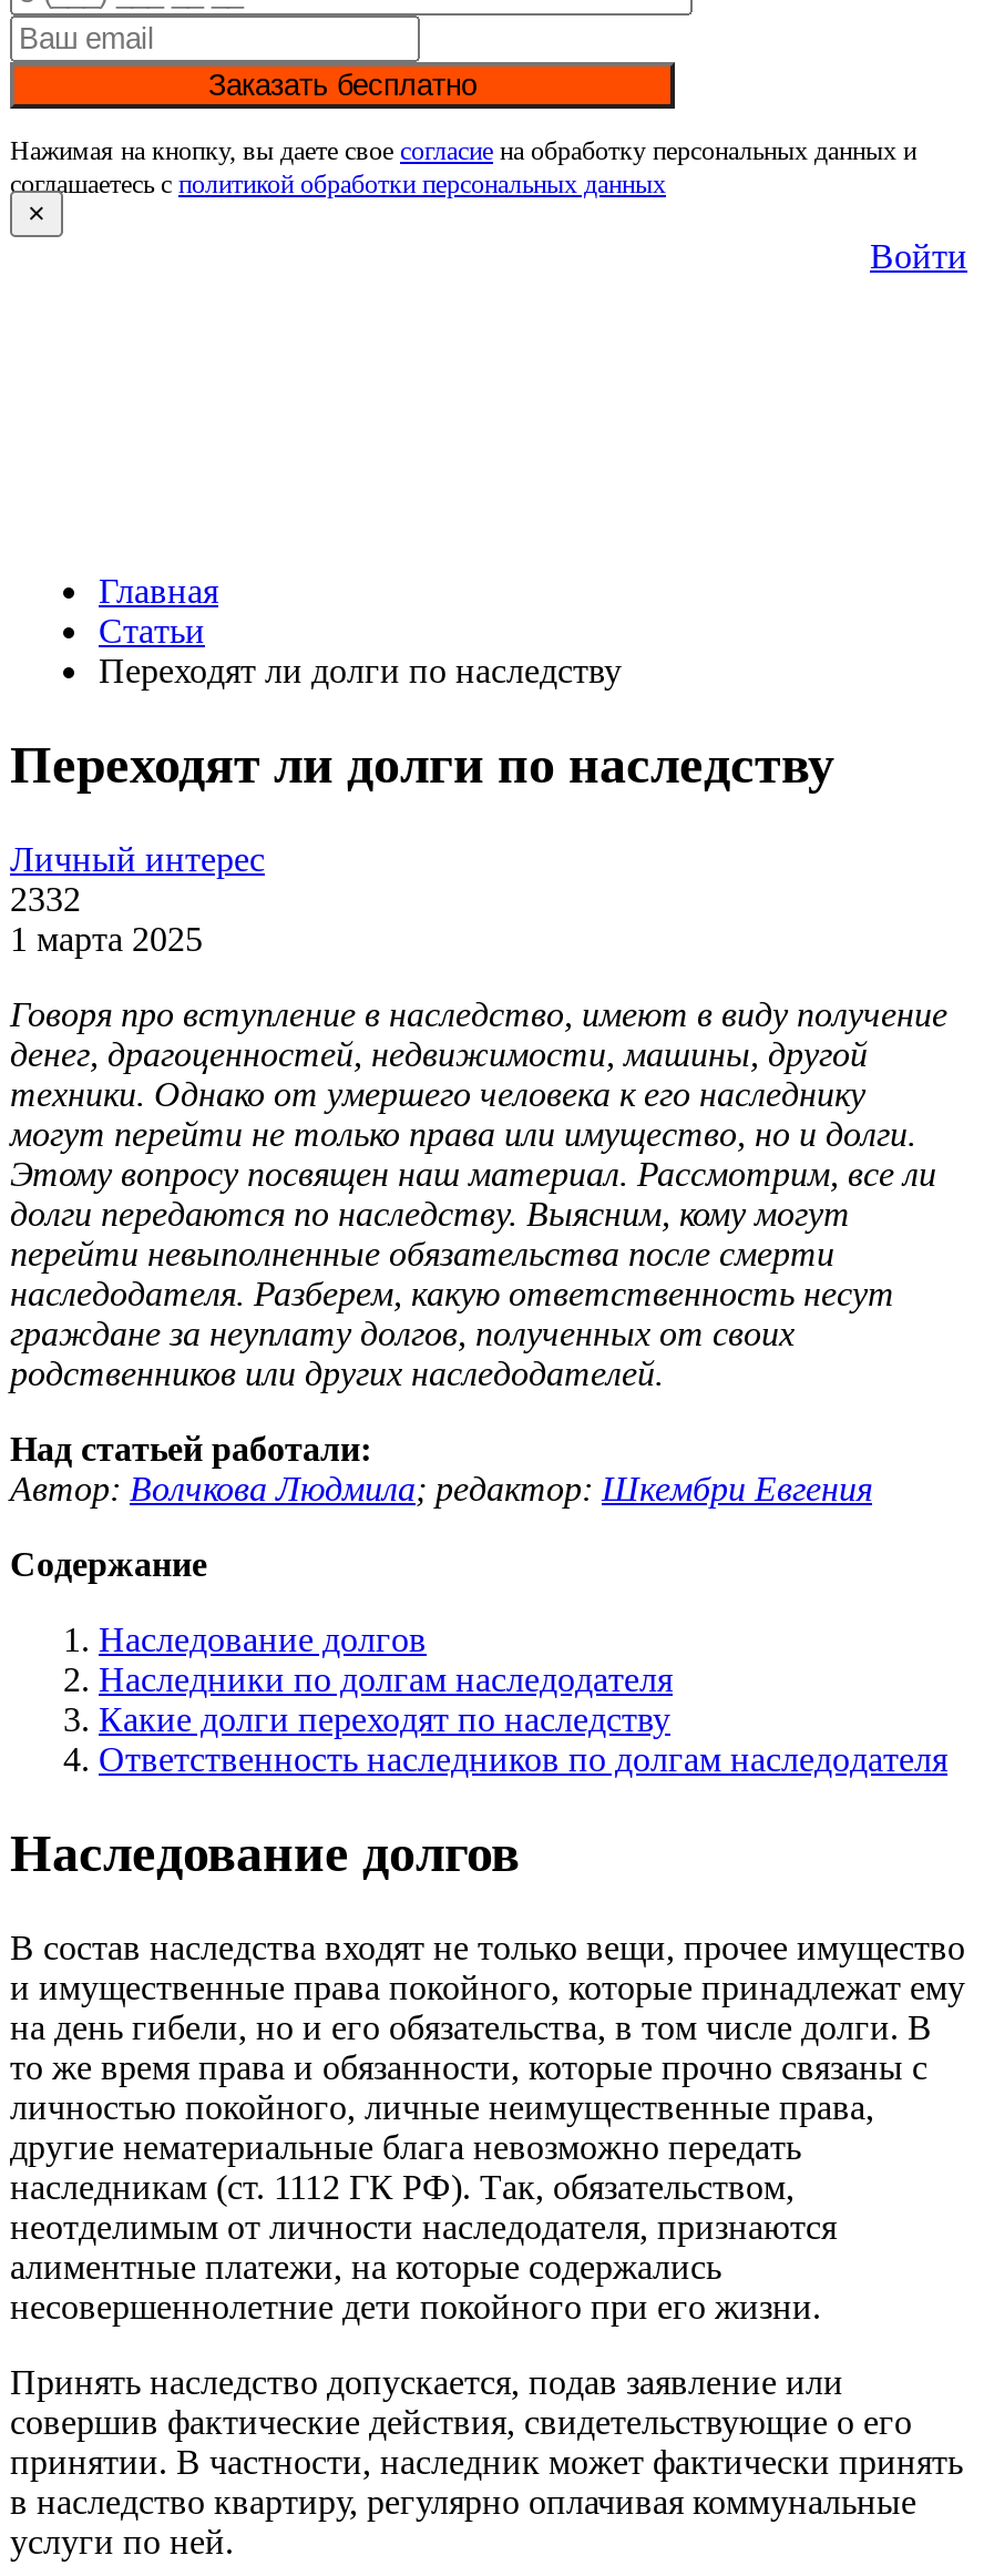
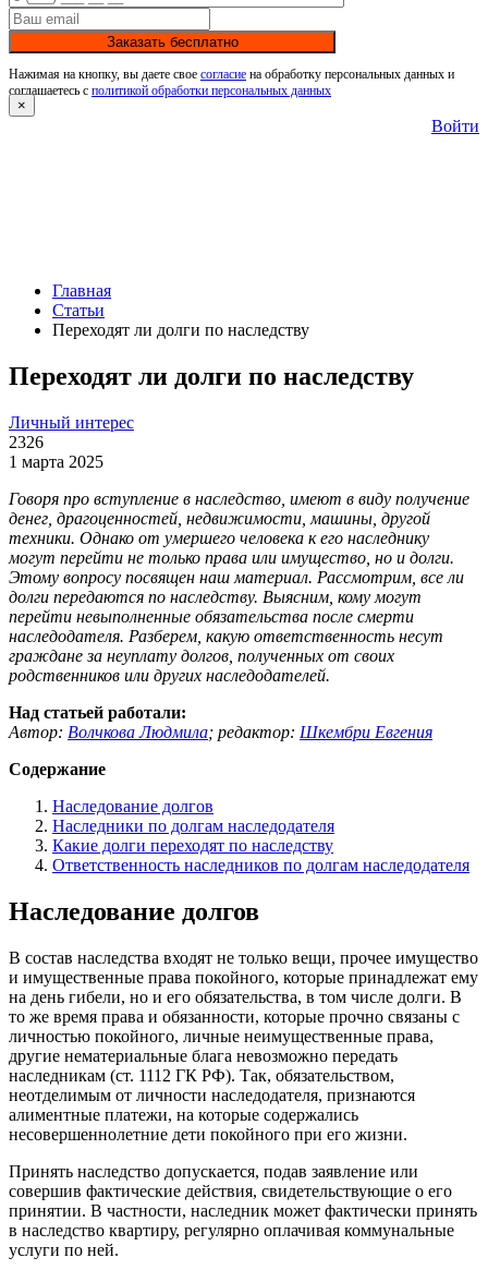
[10,880,81,917] 2332 -> [9,433,44,451] 2326

